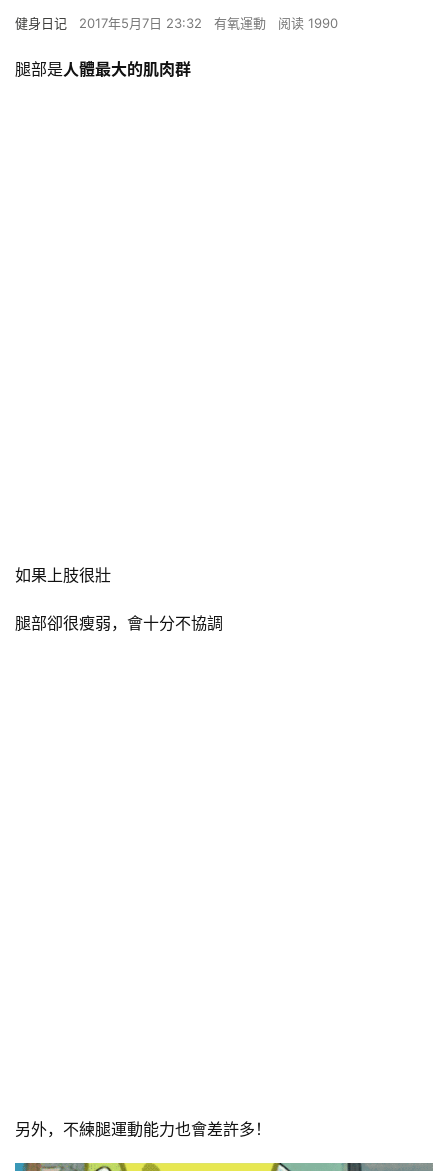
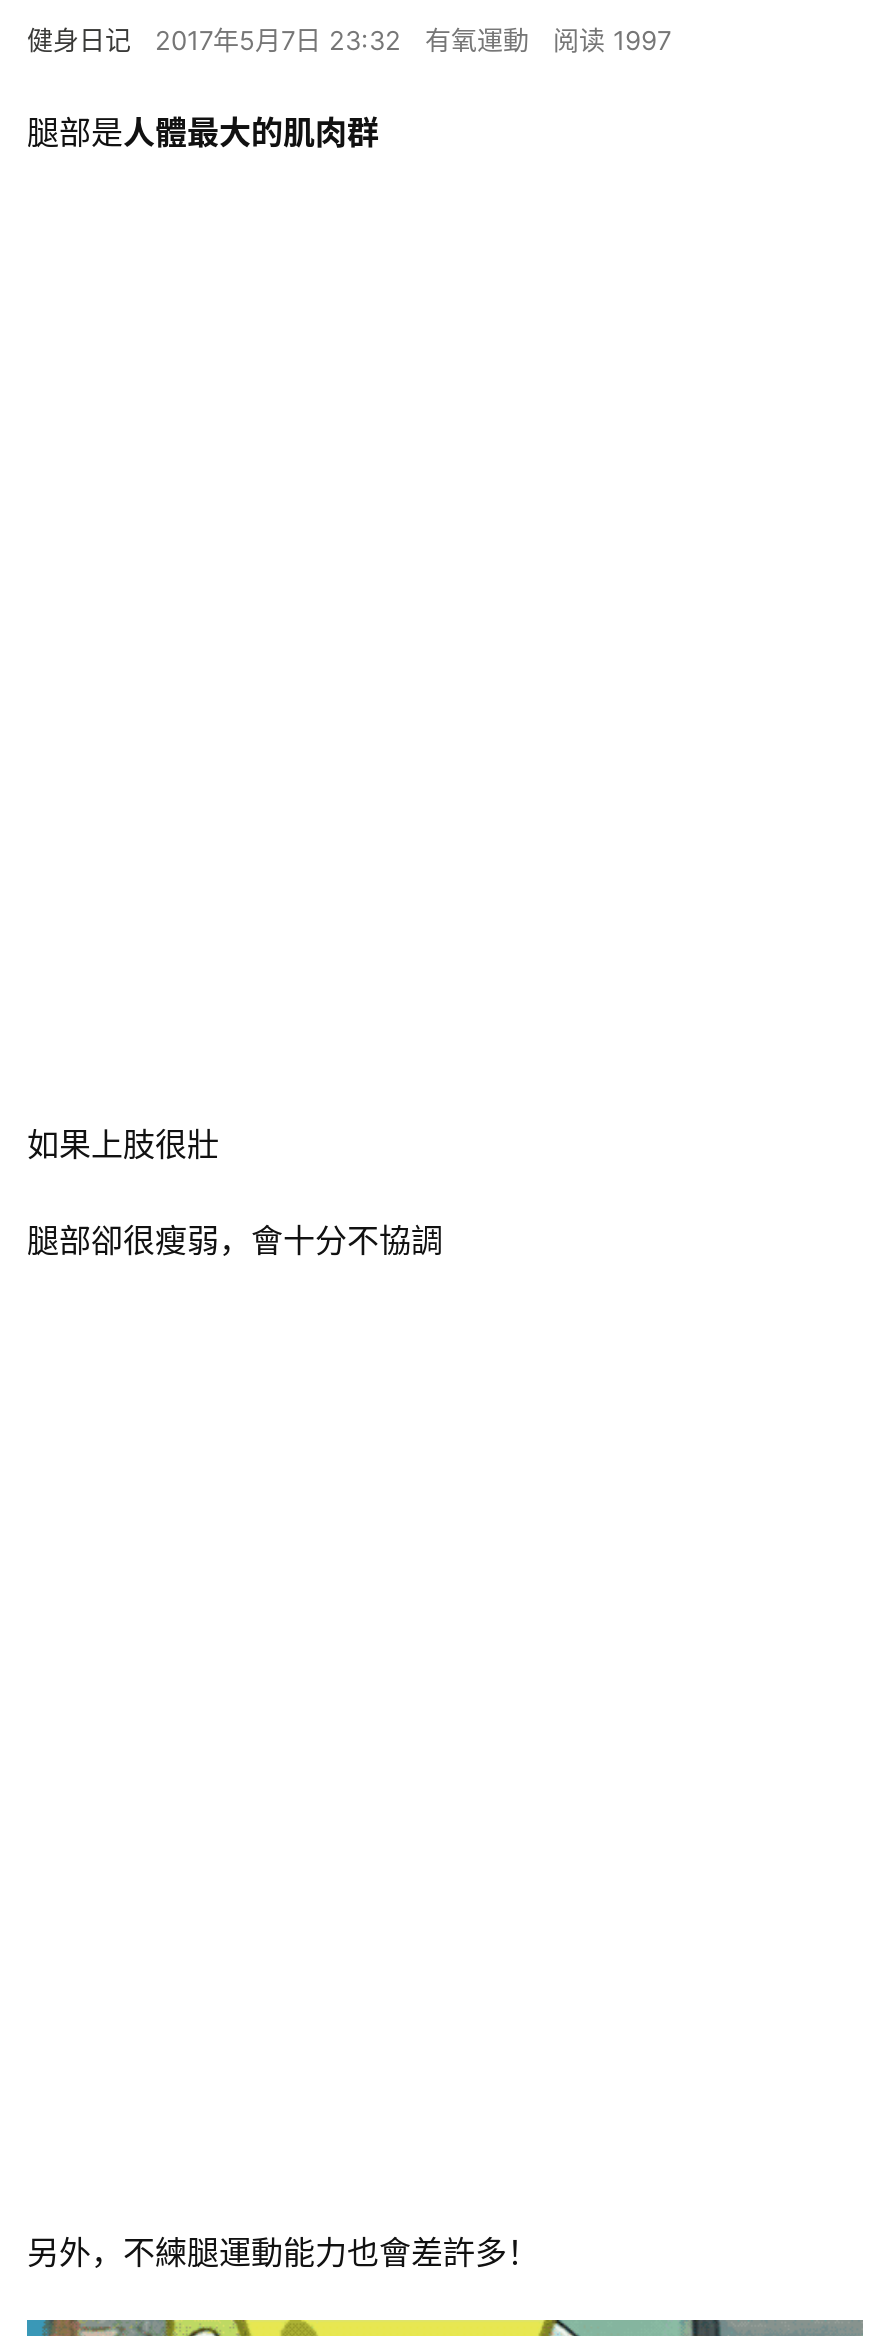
[15,15,338,31] 健身日记 2017年5月7日 23:32 有氧運動 阅读 1990 -> [27,24,671,56] 健身日记 2017年5月7日 23:32 有氧運動 阅读 1997

